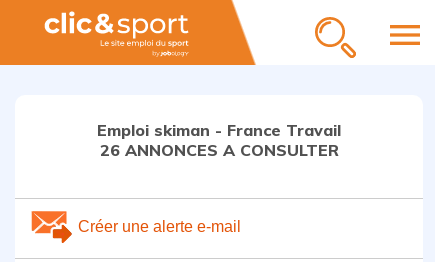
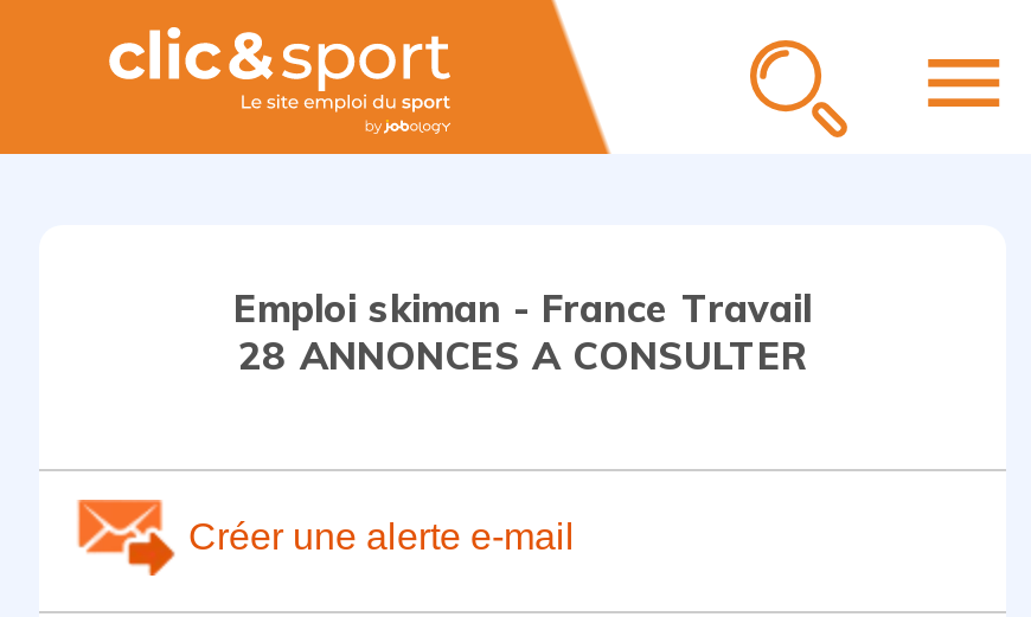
[99,140,338,160] 26 ANNONCES A CONSULTER -> [238,332,807,379] 28 ANNONCES A CONSULTER

